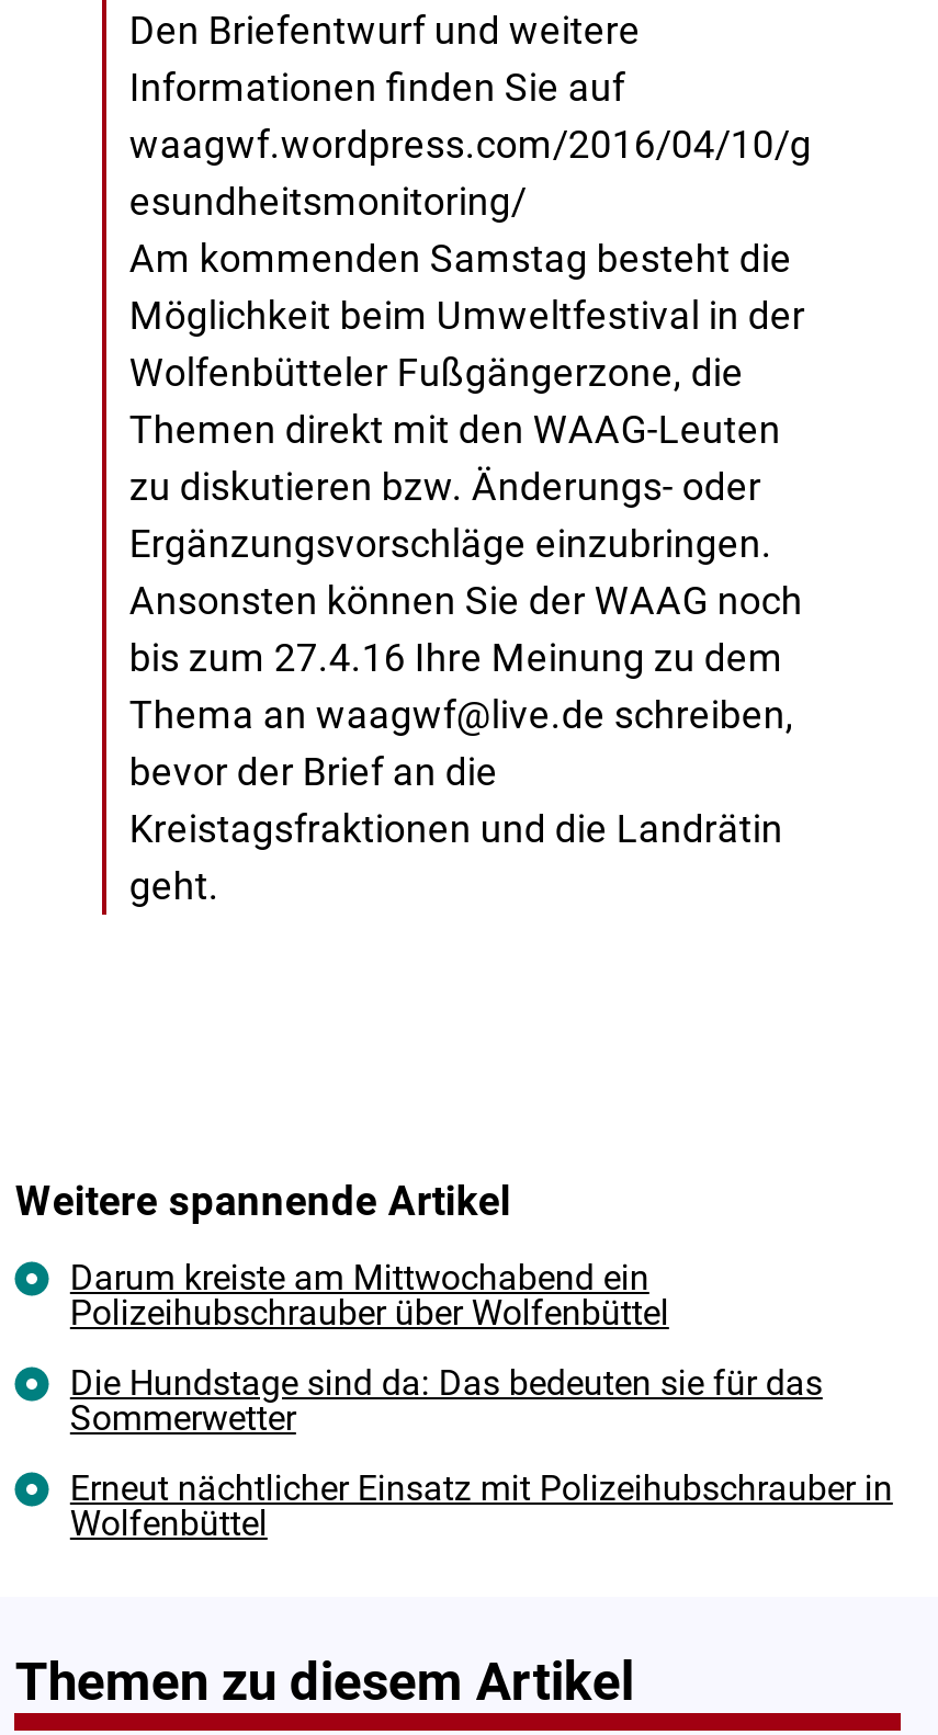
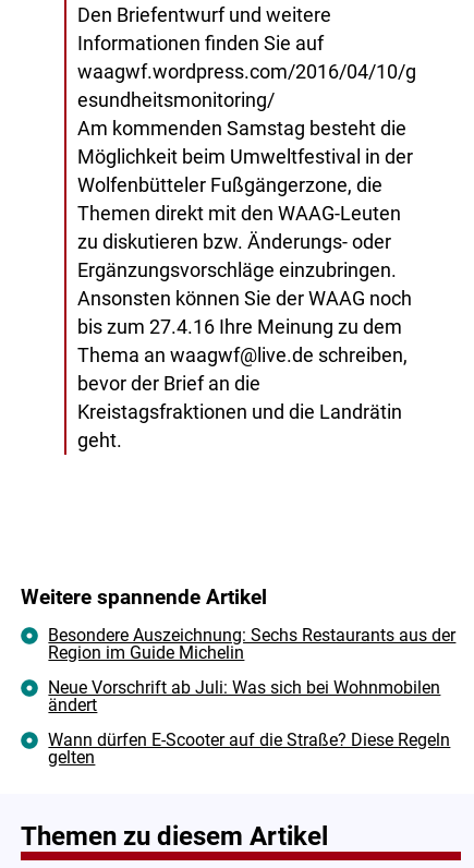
[70,1258,669,1335] Darum kreiste am Mittwochabend ein | Polizeihubschrauber über Wolfenbüttel -> [48,625,456,664] Besondere Auszeichnung: Sechs Restaurants aus der | Region im Guide Michelin
[70,1363,823,1440] Die Hundstage sind da: Das bedeuten sie für das | Sommerwetter -> [48,678,441,716] Neue Vorschrift ab Juli: Was sich bei Wohnmobilen | ändert
[70,1468,893,1545] Erneut nächtlicher Einsatz mit Polizeihubschrauber in | Wolfenbüttel -> [48,730,450,768] Wann dürfen E-Scooter auf die Straße? Diese Regeln | gelten

